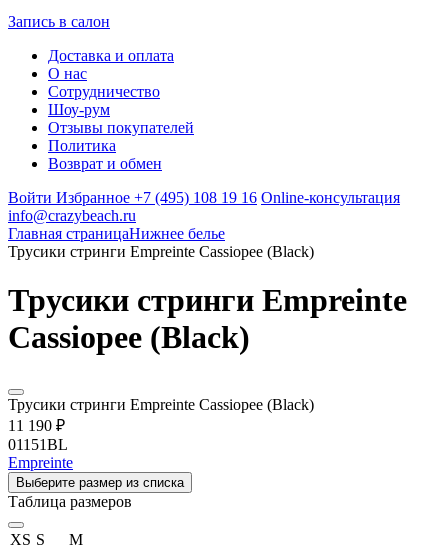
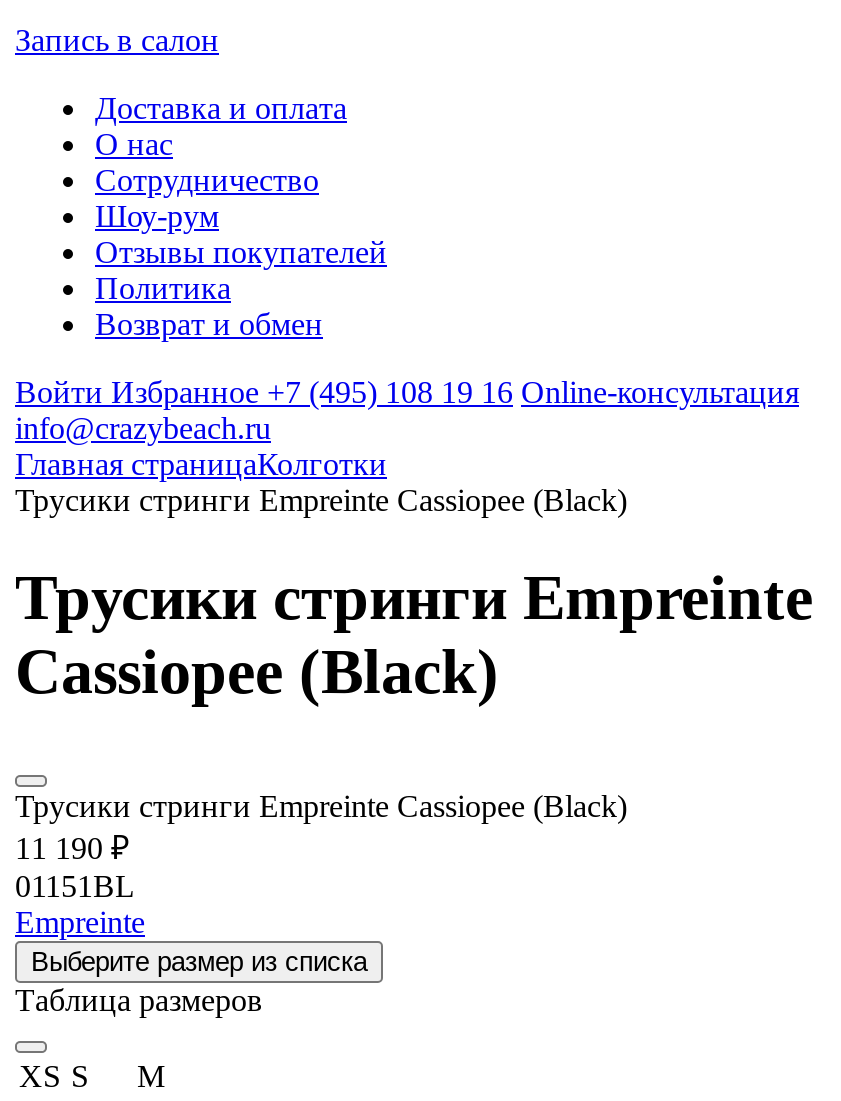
[8,225,225,242] Главная страницаНижнее белье -> [15,447,387,481] Главная страницаКолготки

